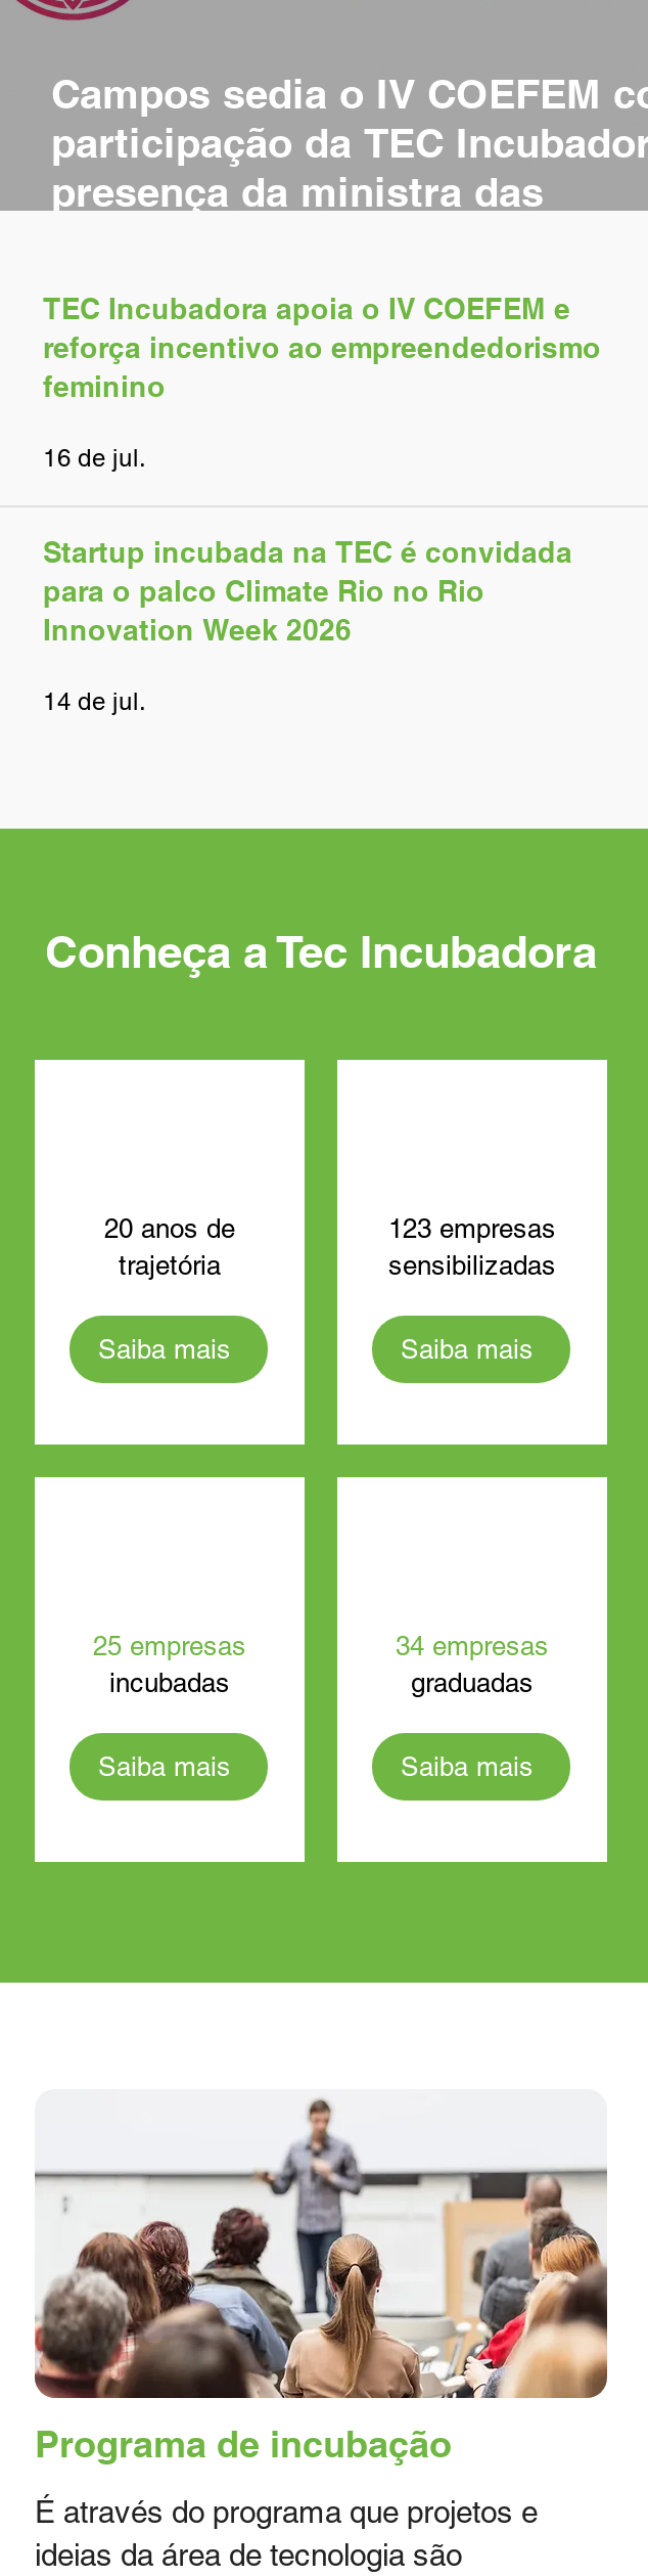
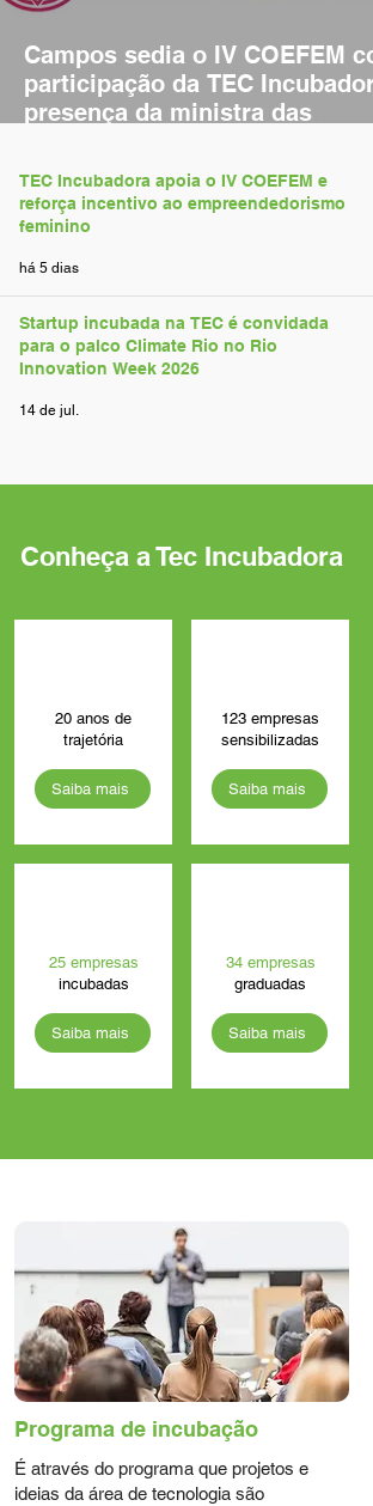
[43,444,145,472] 16 de jul. -> [19,259,79,276] há 5 dias

